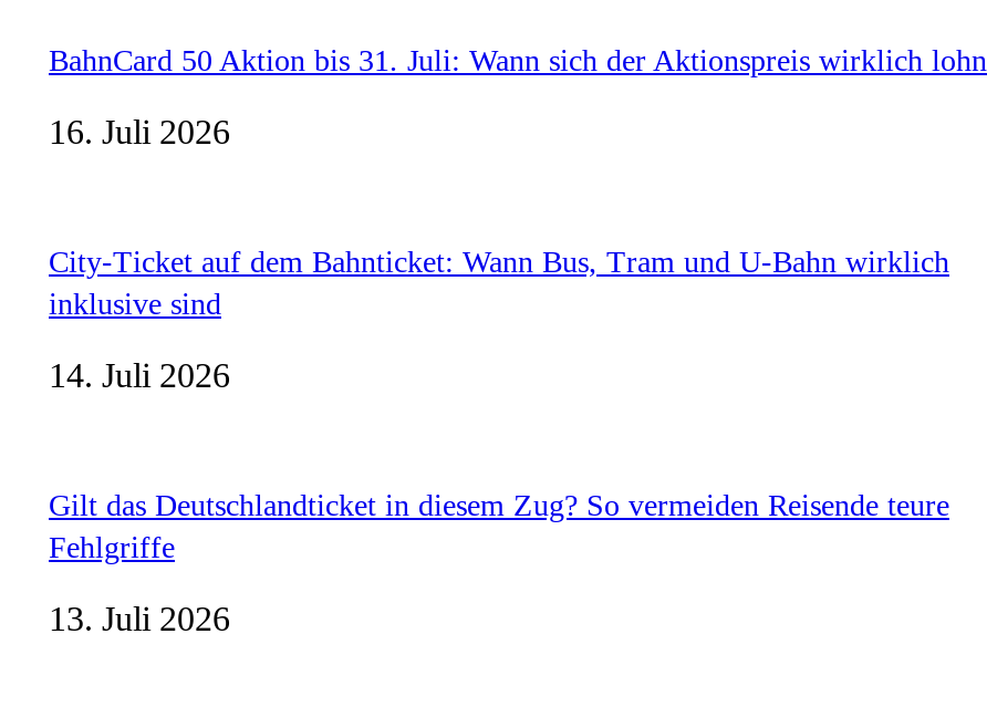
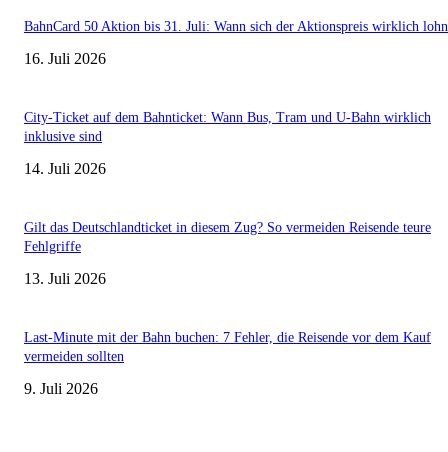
none -> [24,329,431,396] Last-Minute mit der Bahn buchen: 7 Fehler, die Reisende vor dem Kauf | vermeiden sollten | 9. Juli 2026

